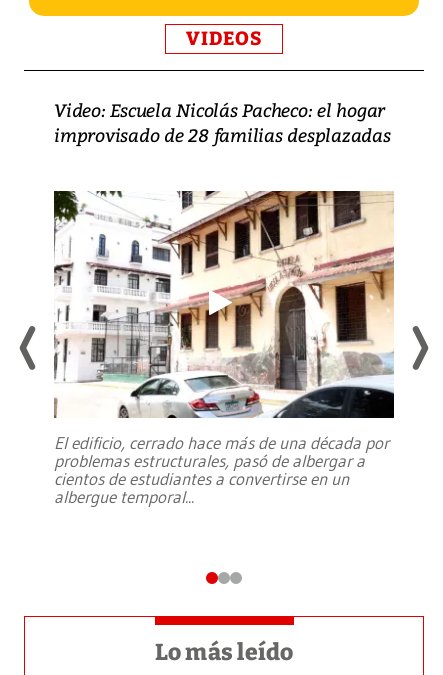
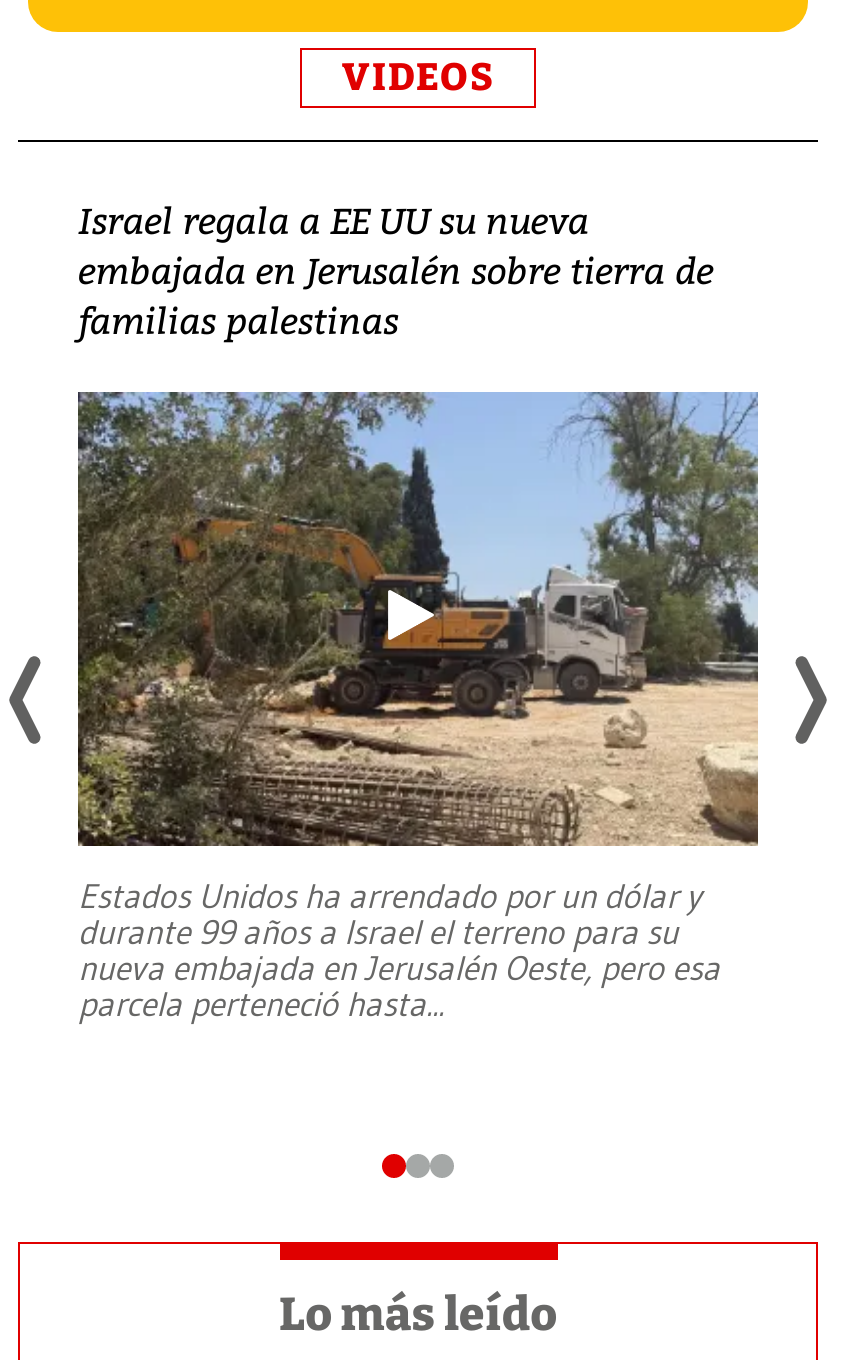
[54,97,390,147] Video: Escuela Nicolás Pacheco: el hogar | improvisado de 28 familias desplazadas -> [78,195,714,345] Israel regala a EE UU su nueva | embajada en Jerusalén sobre tierra de | familias palestinas
[54,190,395,507] [image] | El edificio, cerrado hace más de una década por | problemas estructurales, pasó de albergar a | cientos de estudiantes a convertirse en un | albergue temporal... -> [76,390,760,1024] [image] | Estados Unidos ha arrendado por un dólar y | durante 99 años a Israel el terreno para su | nueva embajada en Jerusalén Oeste, pero esa | parcela perteneció hasta...

